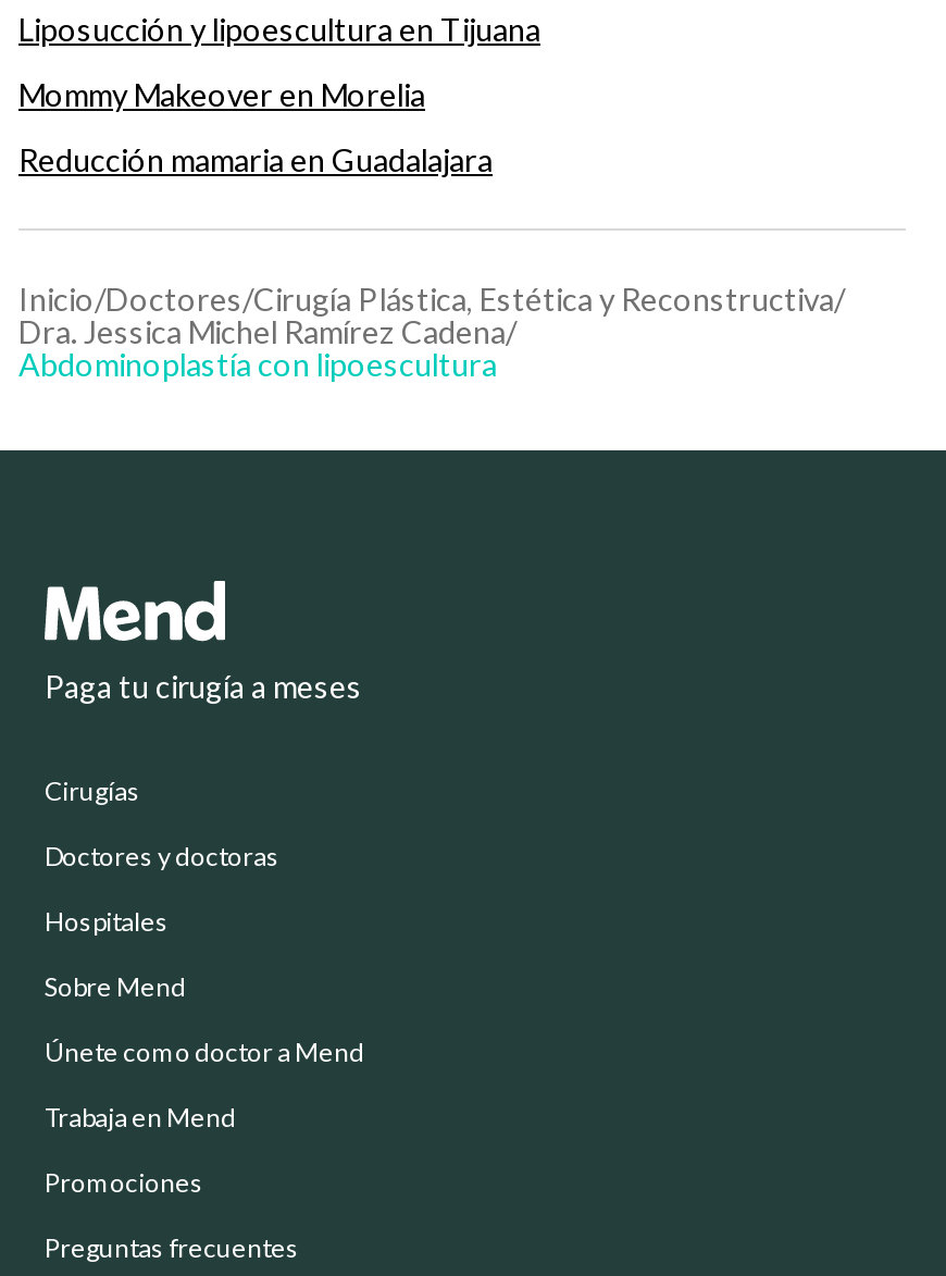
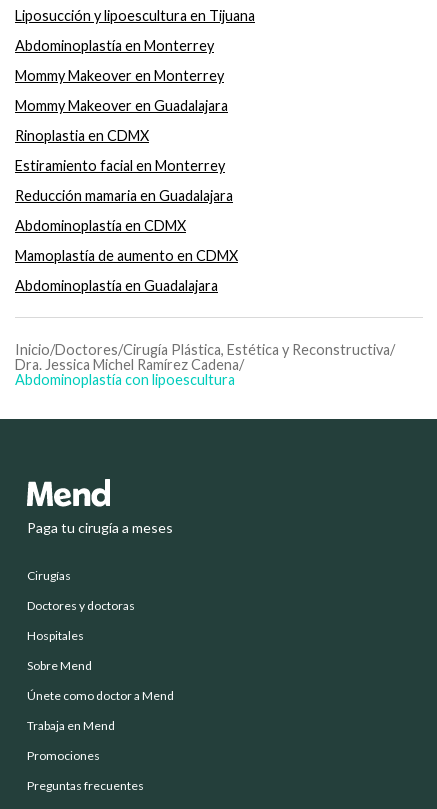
[18,76,425,113] Mommy Makeover en Morelia -> [15,37,228,174] Abdominoplastía en Monterrey | Mommy Makeover en Monterrey | Mommy Makeover en Guadalajara | Rinoplastia en CDMX | Estiramiento facial en Monterrey
none -> [15,217,238,294] Abdominoplastía en CDMX | Mamoplastía de aumento en CDMX | Abdominoplastía en Guadalajara

